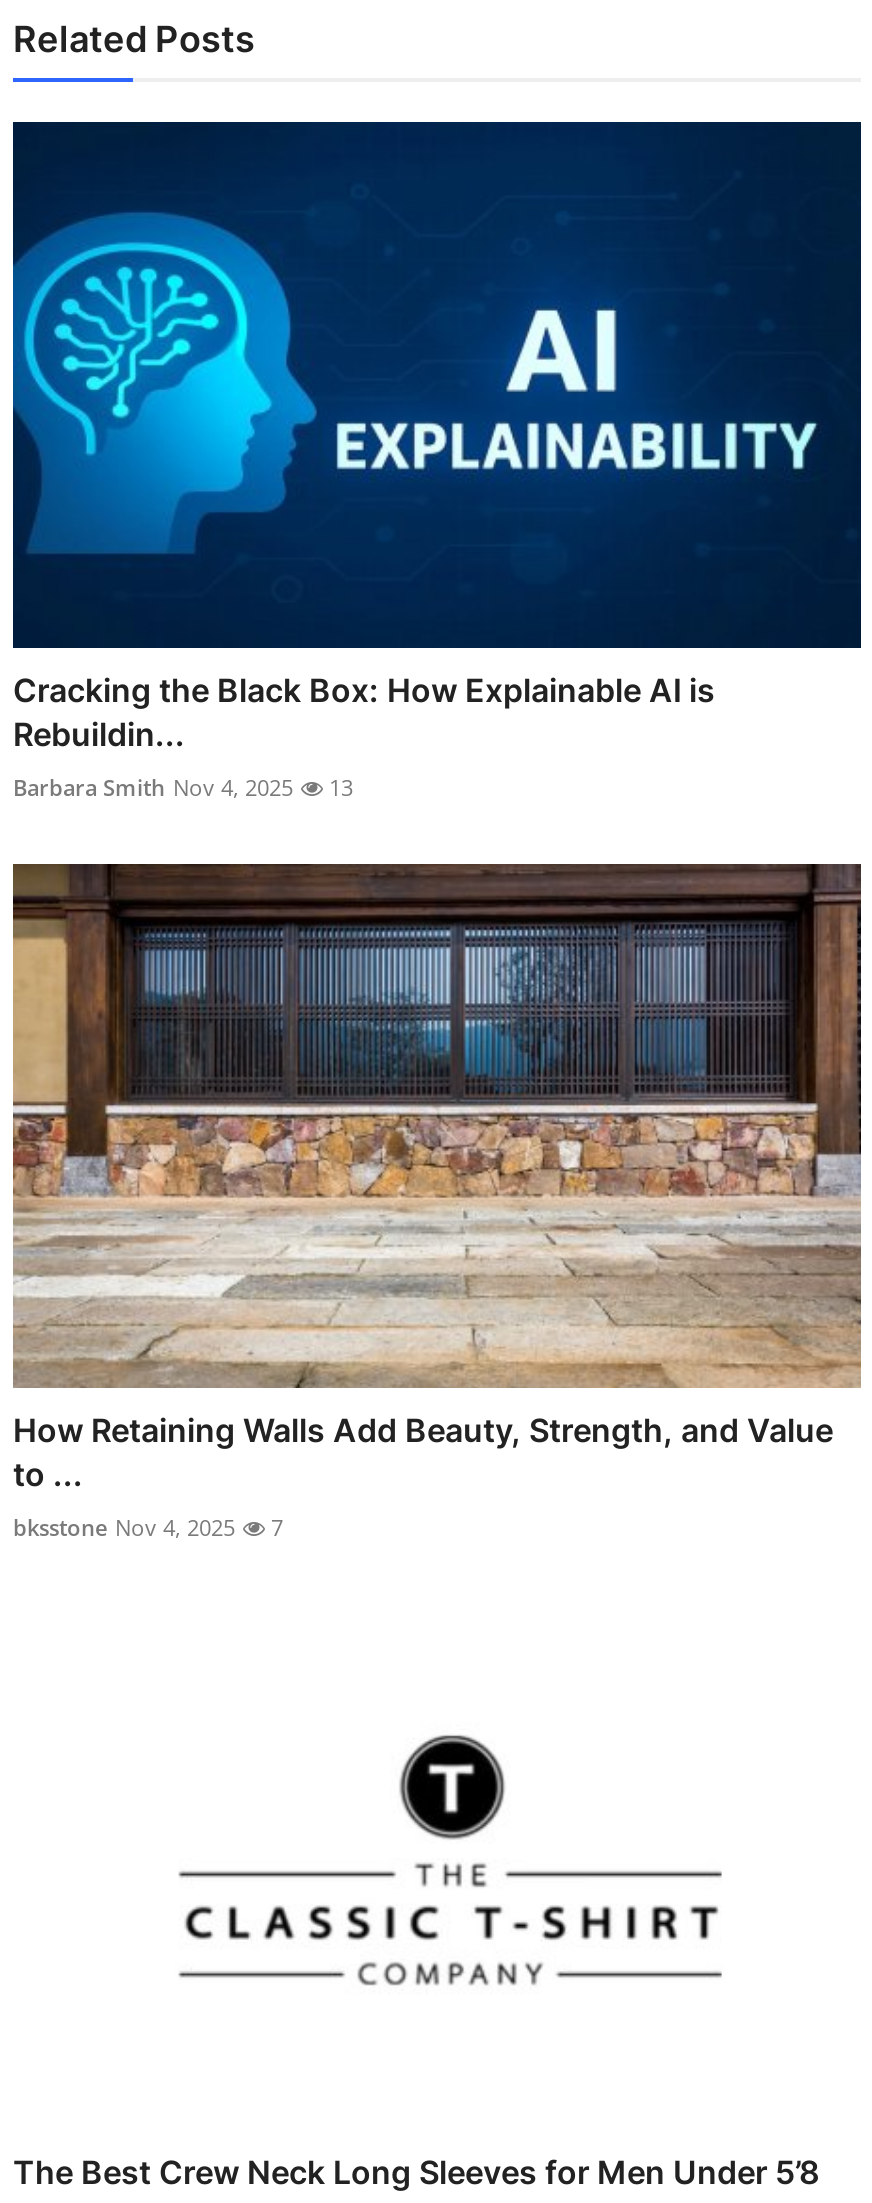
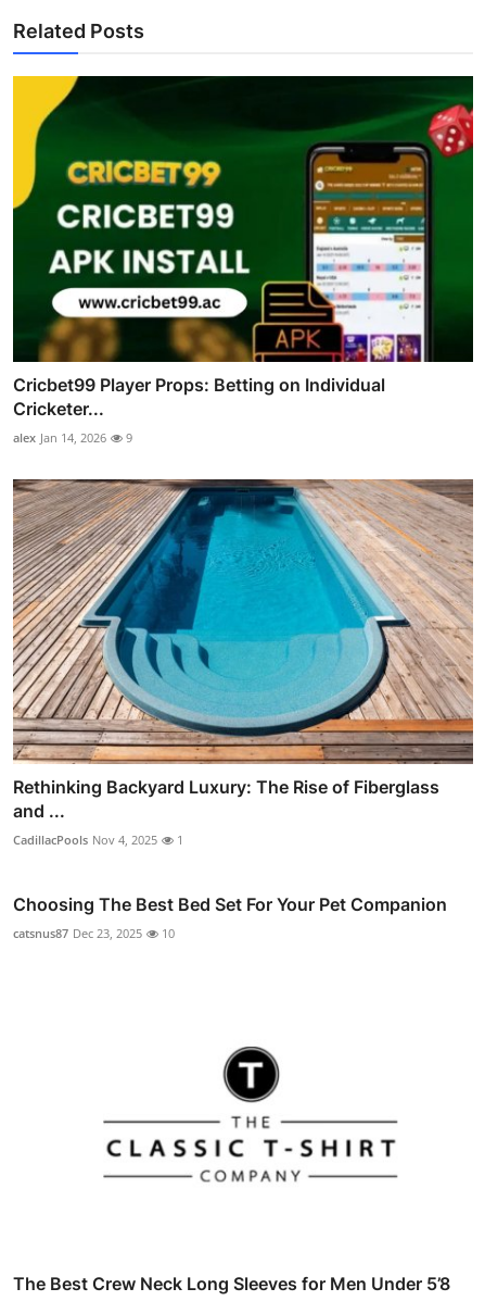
[11,120,861,801] [image] | Cracking the Black Box: How Explainable AI is | Rebuildin... | Barbara Smith Nov 4, 2025 | 13 -> [12,75,474,445] [image] | Cricbet99 Player Props: Betting on Individual | Cricketer... | alex Jan 14, 2026 | 9
[13,862,863,1542] [image] | How Retaining Walls Add Beauty, Strength, and Value | to ... | bksstone Nov 4, 2025 | 7 -> [13,479,473,941] [image] | Rethinking Backyard Luxury: The Rise of Fiberglass | and ... | CadillacPools Nov 4, 2025 | 1 | Choosing The Best Bed Set For Your Pet Companion | catsnus87 Dec 23, 2025 | 10

